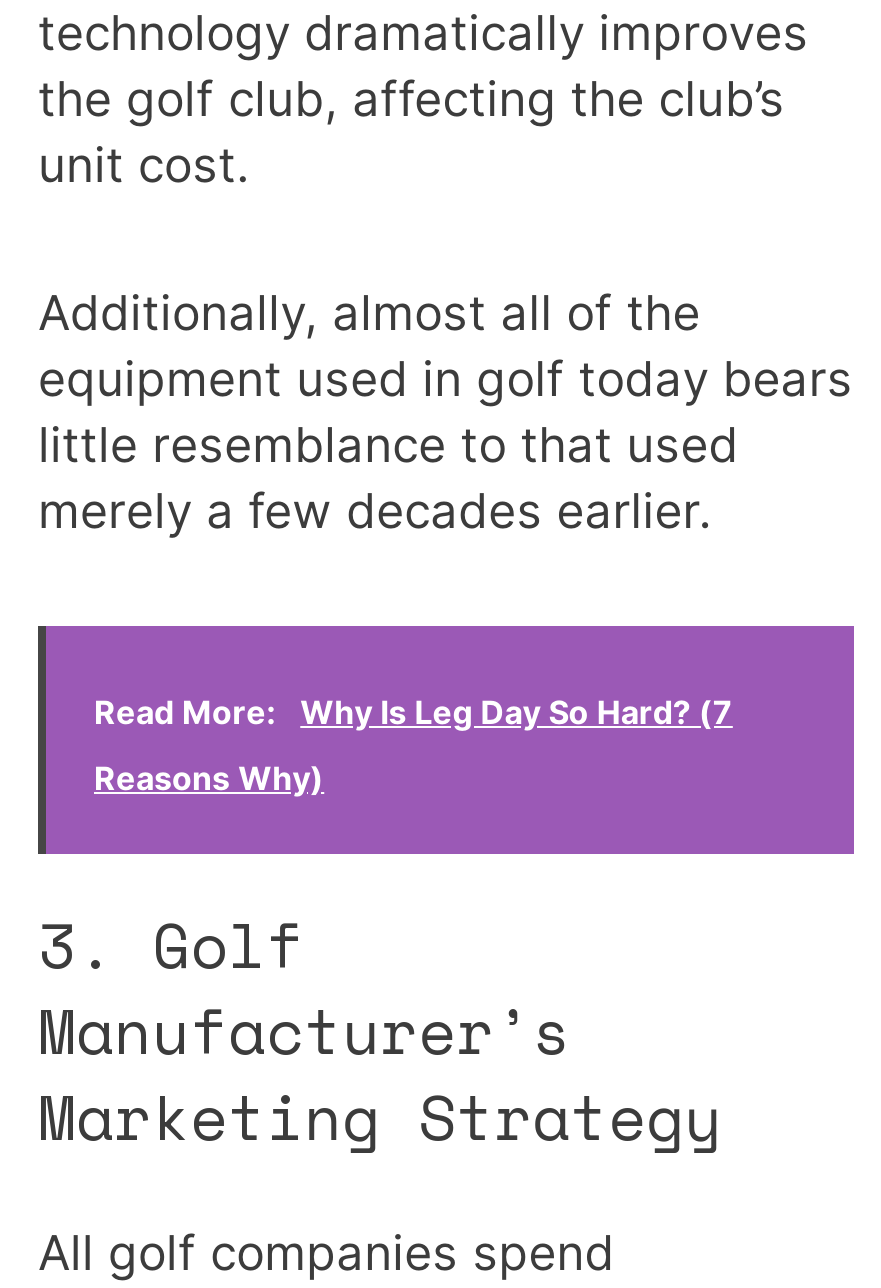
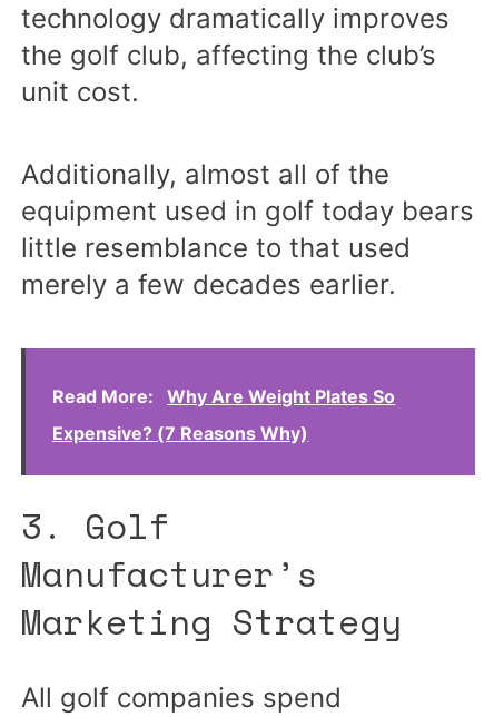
[300,692,733,732] Why Is Leg Day So Hard? (7 -> [167,385,395,407] Why Are Weight Plates So
[94,758,324,798] Reasons Why) -> [52,422,309,444] Expensive? (7 Reasons Why)

